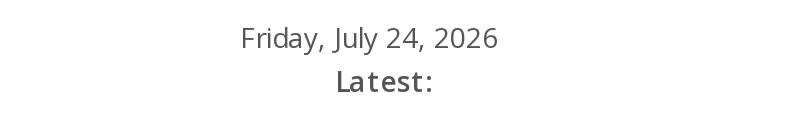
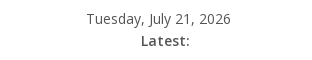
[240,18,498,56] Friday, July 24, 2026 -> [86,9,231,28] Tuesday, July 21, 2026

